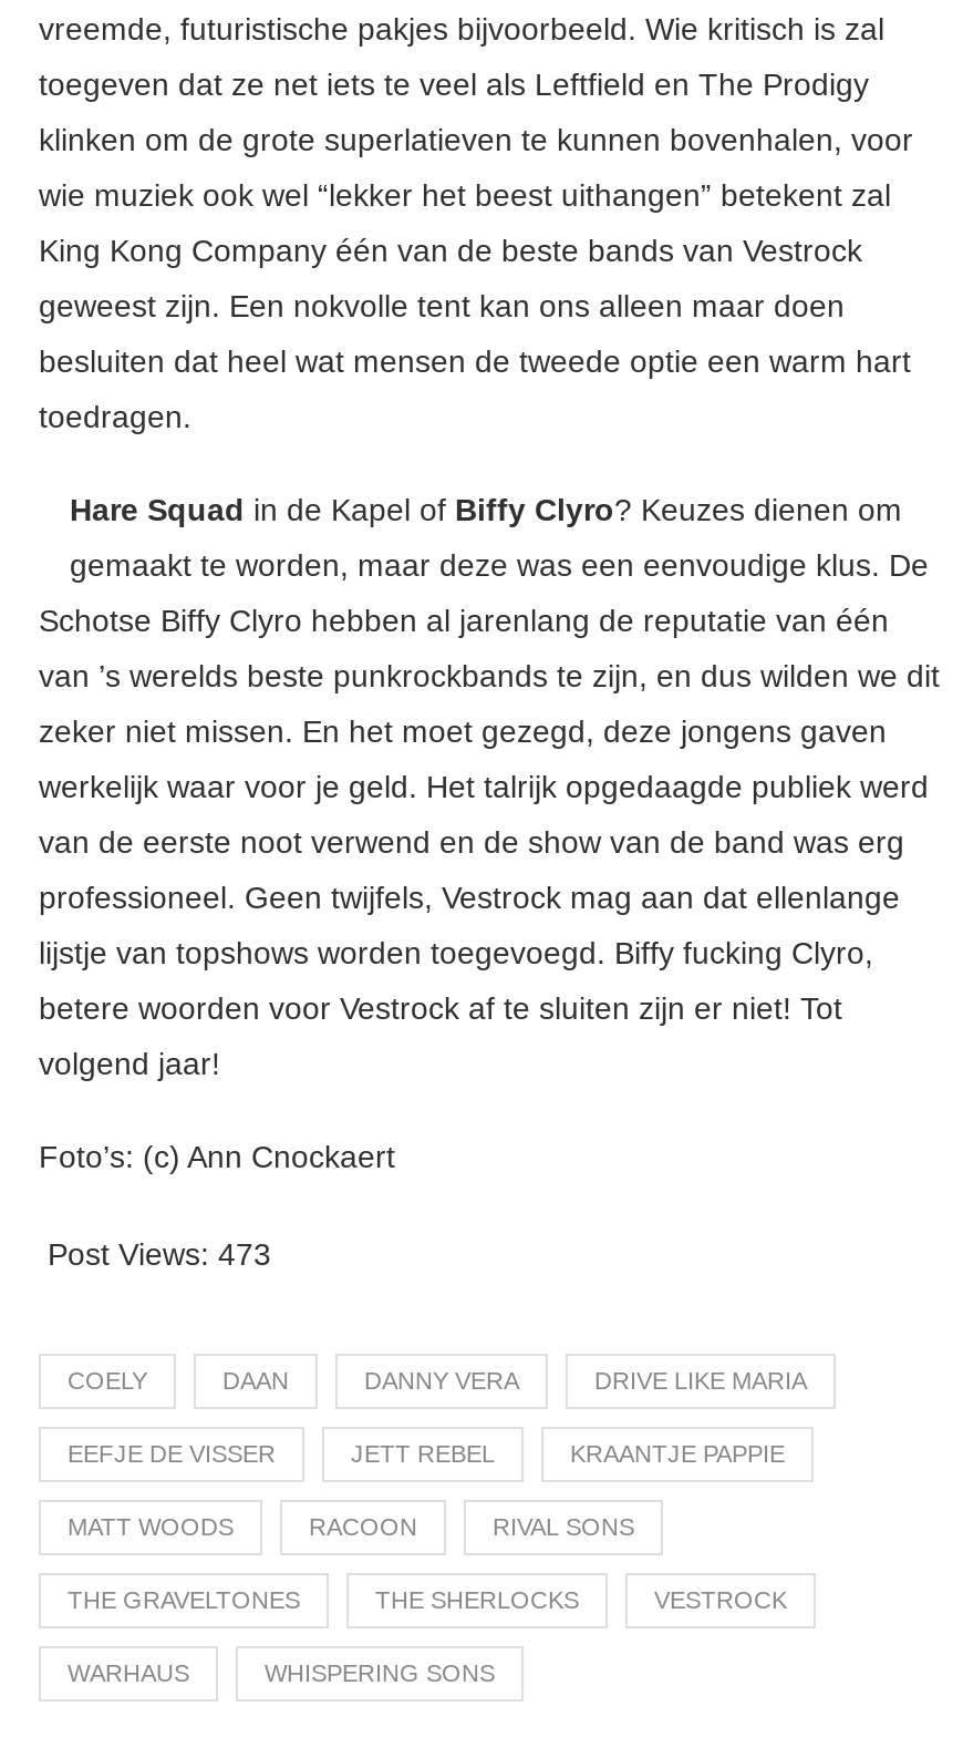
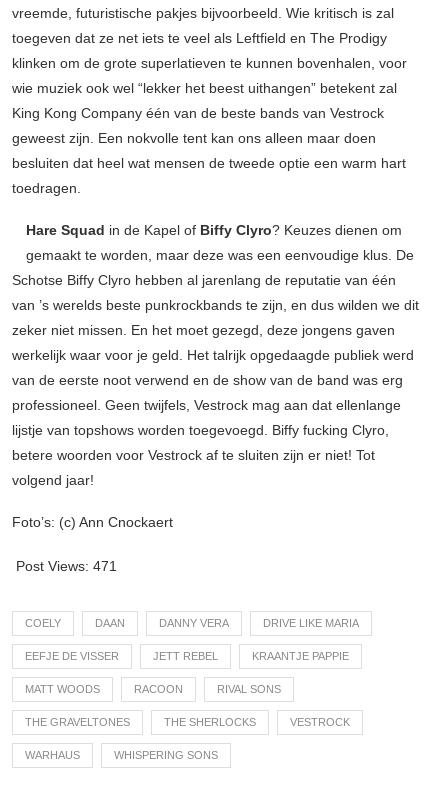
[48,1237,271,1273] Post Views: 473 -> [16,558,117,574] Post Views: 471

